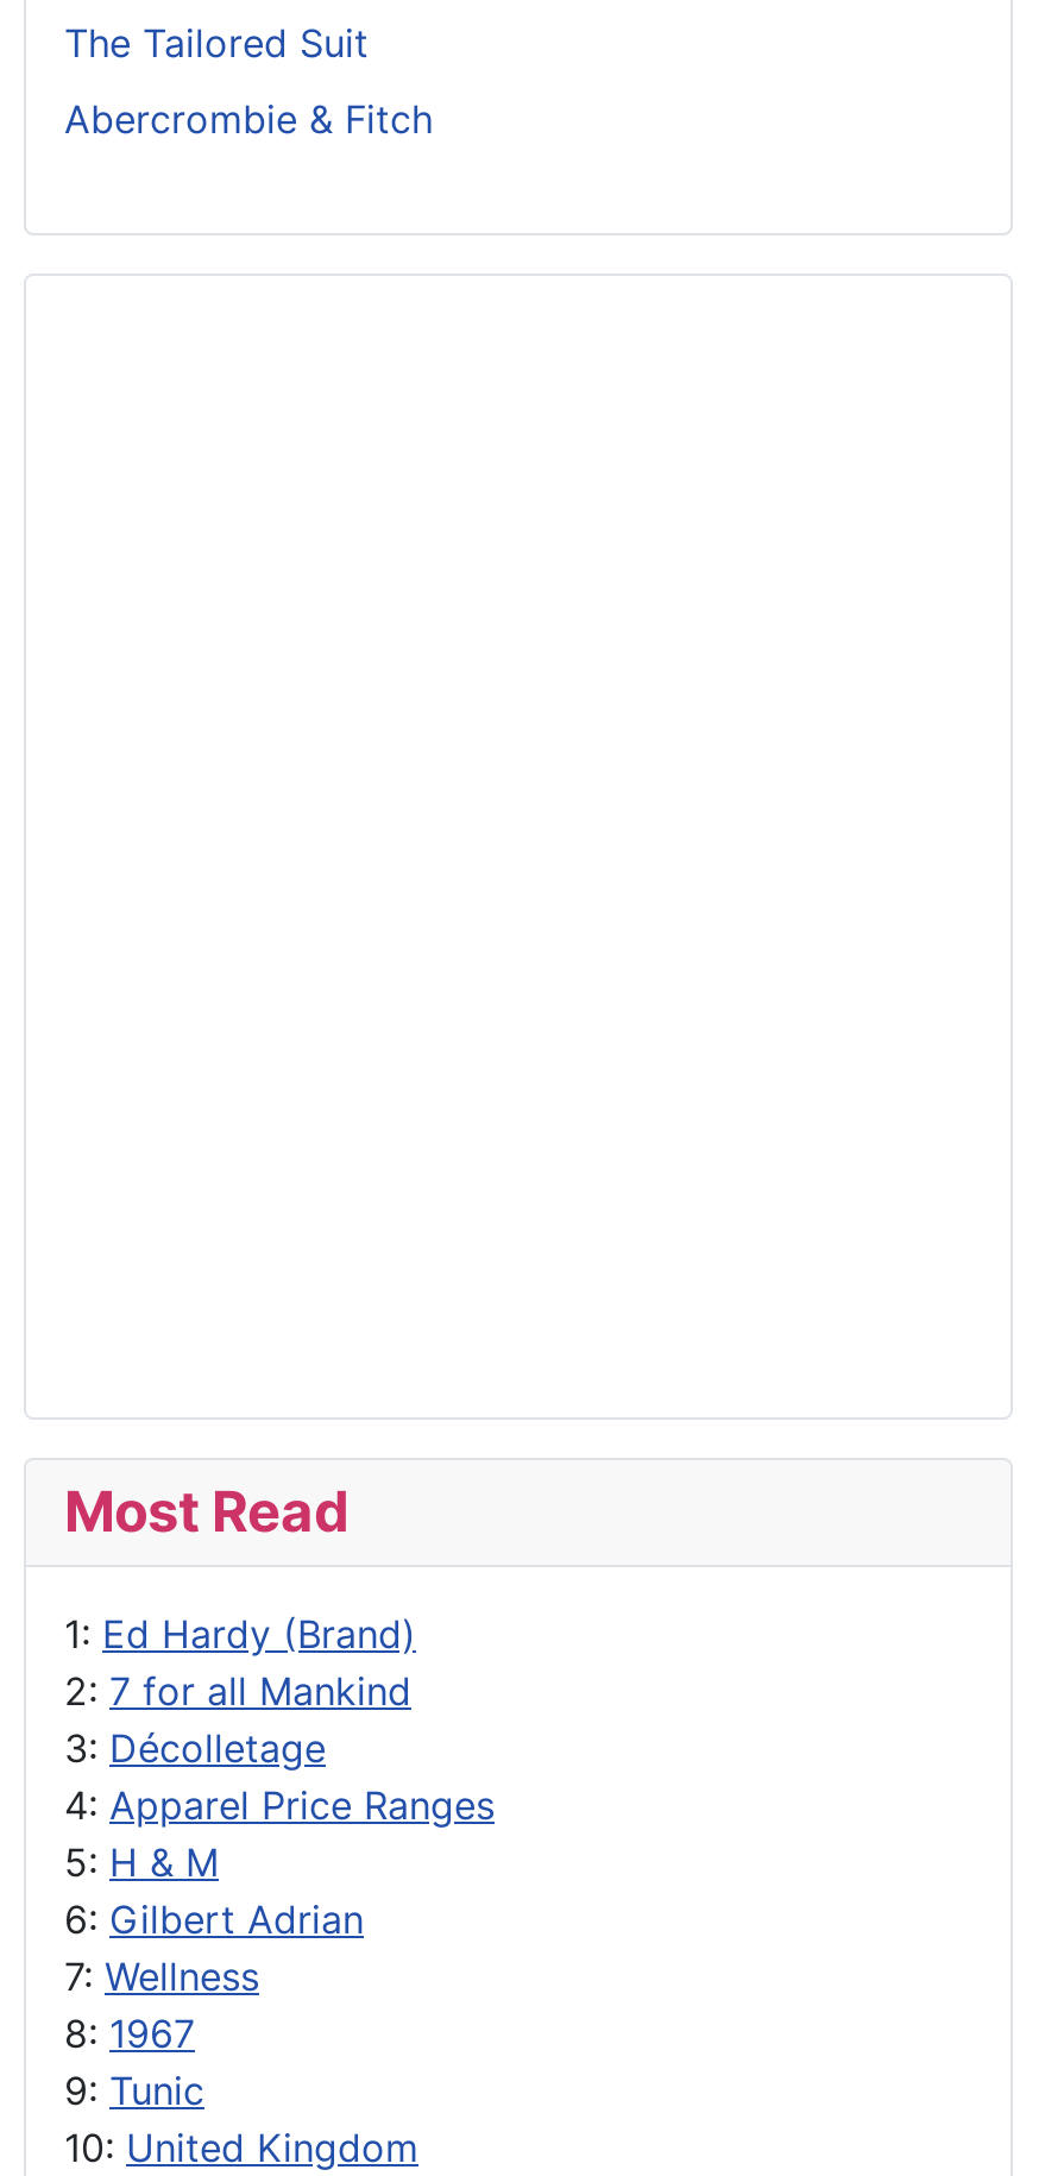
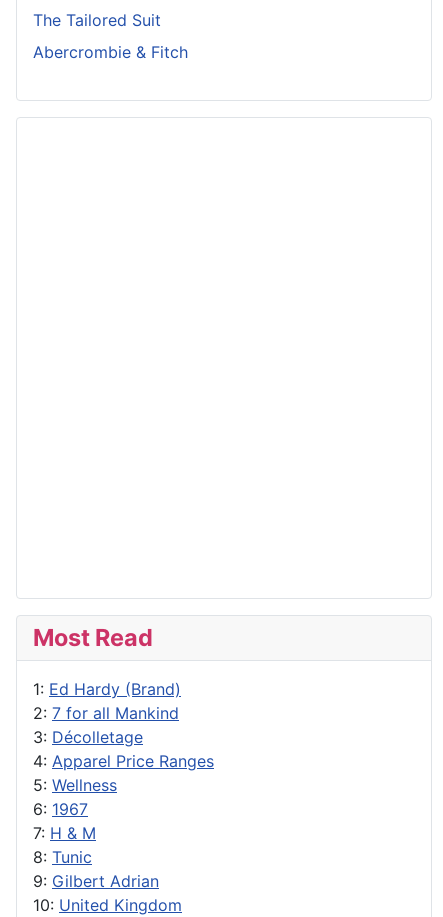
[64,1837,364,2113] 5: H & M | 6: Gilbert Adrian | 7: Wellness | 8: 1967 | 9: Tunic -> [33,774,159,890] 5: Wellness | 6: 1967 | 7: H & M | 8: Tunic | 9: Gilbert Adrian

